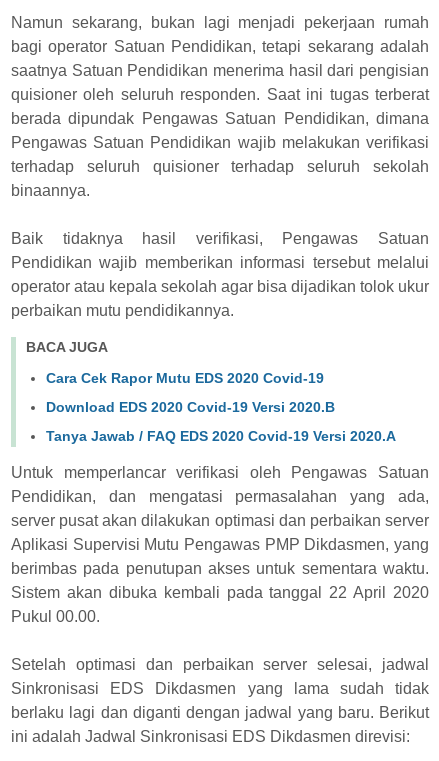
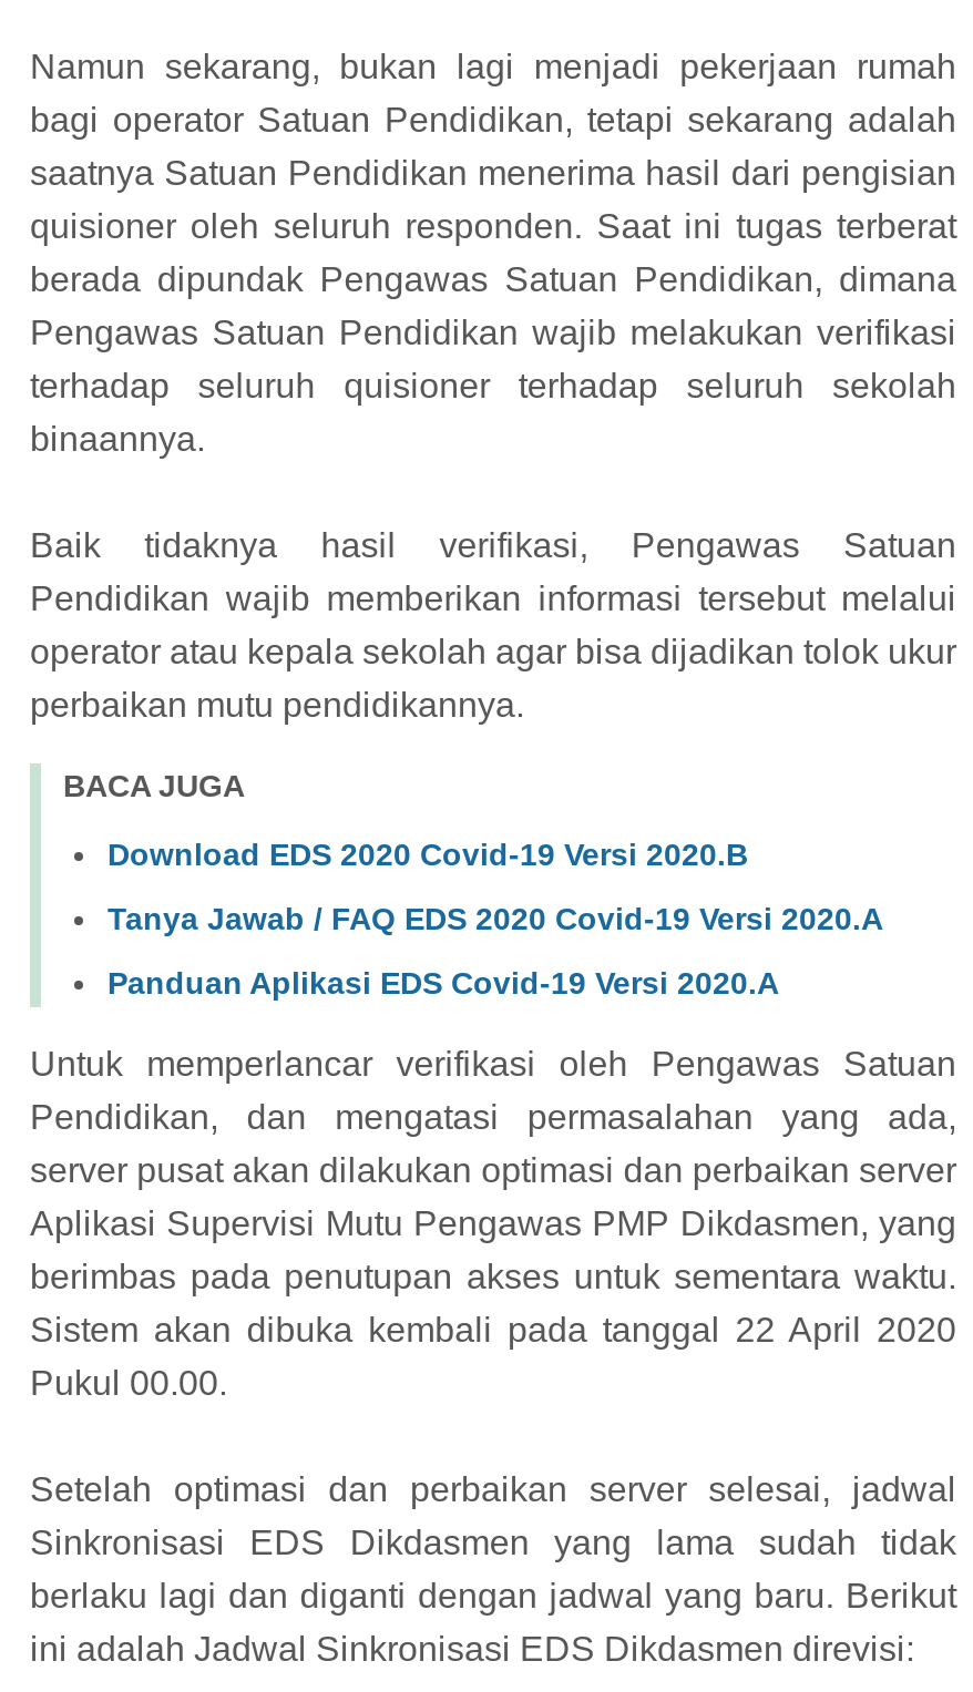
[46,370,324,386] Cara Cek Rapor Mutu EDS 2020 Covid-19 -> none
moved [46,399,396,444] -> [107,837,883,936]: Download EDS 2020 Covid-19 Versi 2020.B | Tanya Jawab / FAQ EDS 2020 Covid-19 Versi 2020.A
none -> [107,965,779,1001] Panduan Aplikasi EDS Covid-19 Versi 2020.A

